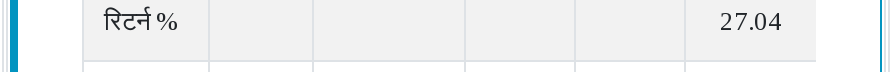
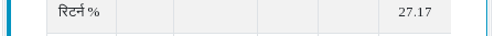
[720,6,782,36] 27.04 -> [398,3,432,20] 27.17

